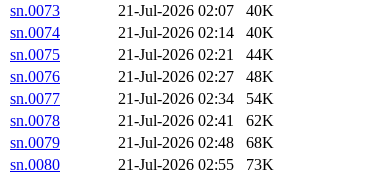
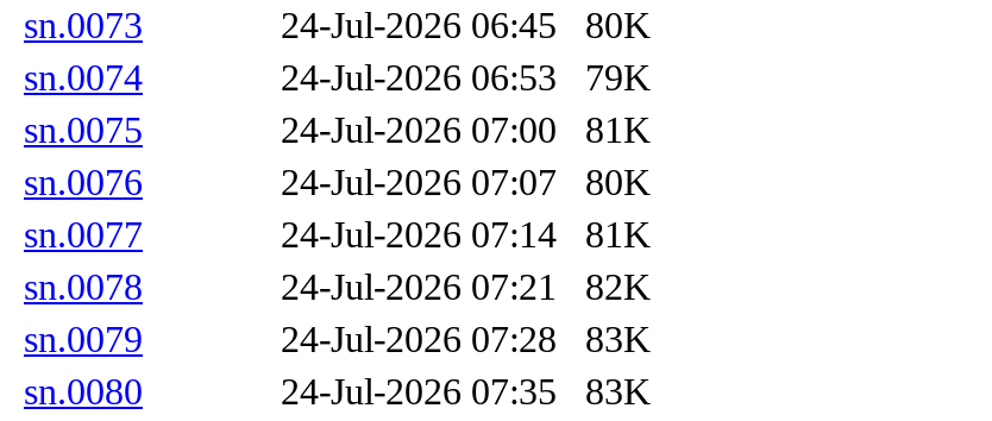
[118,2,274,19] 21-Jul-2026 02:07 | 40K -> [281,6,652,46] 24-Jul-2026 06:45 | 80K
[118,24,274,41] 21-Jul-2026 02:14 | 40K -> [281,58,652,98] 24-Jul-2026 06:53 | 79K
[118,46,274,63] 21-Jul-2026 02:21 | 44K -> [281,110,652,151] 24-Jul-2026 07:00 | 81K
[118,68,274,85] 21-Jul-2026 02:27 | 48K -> [281,163,652,203] 24-Jul-2026 07:07 | 80K
[118,90,274,107] 21-Jul-2026 02:34 | 54K -> [281,215,652,255] 24-Jul-2026 07:14 | 81K
[118,112,274,129] 21-Jul-2026 02:41 | 62K -> [281,267,652,308] 24-Jul-2026 07:21 | 82K
[118,134,274,151] 21-Jul-2026 02:48 | 68K -> [281,320,652,360] 24-Jul-2026 07:28 | 83K
[118,156,274,173] 21-Jul-2026 02:55 | 73K -> [281,372,652,412] 24-Jul-2026 07:35 | 83K

